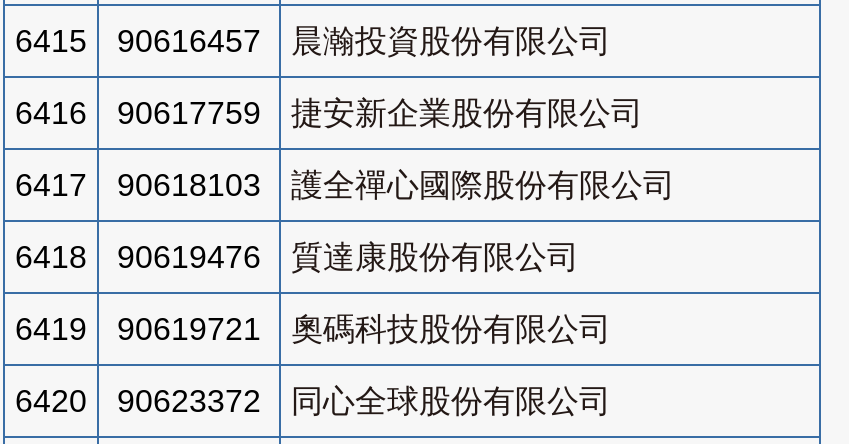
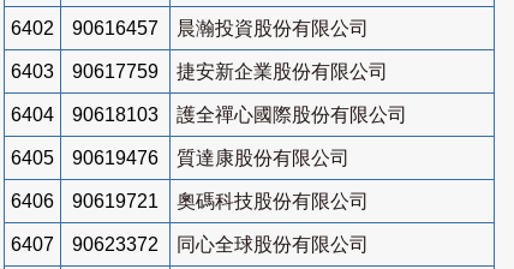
[15,24,611,58] 6415 90616457 晨瀚投資股份有限公司 -> [11,18,369,38] 6402 90616457 晨瀚投資股份有限公司
[15,96,643,130] 6416 90617759 捷安新企業股份有限公司 -> [11,61,388,82] 6403 90617759 捷安新企業股份有限公司
[15,168,675,202] 6417 90618103 護全禪心國際股份有限公司 -> [11,104,407,125] 6404 90618103 護全禪心國際股份有限公司
[15,240,579,274] 6418 90619476 質達康股份有限公司 -> [11,148,349,168] 6405 90619476 質達康股份有限公司
[15,312,611,346] 6419 90619721 奧碼科技股份有限公司 -> [11,191,369,211] 6406 90619721 奧碼科技股份有限公司
[15,384,611,418] 6420 90623372 同心全球股份有限公司 -> [11,234,369,254] 6407 90623372 同心全球股份有限公司

